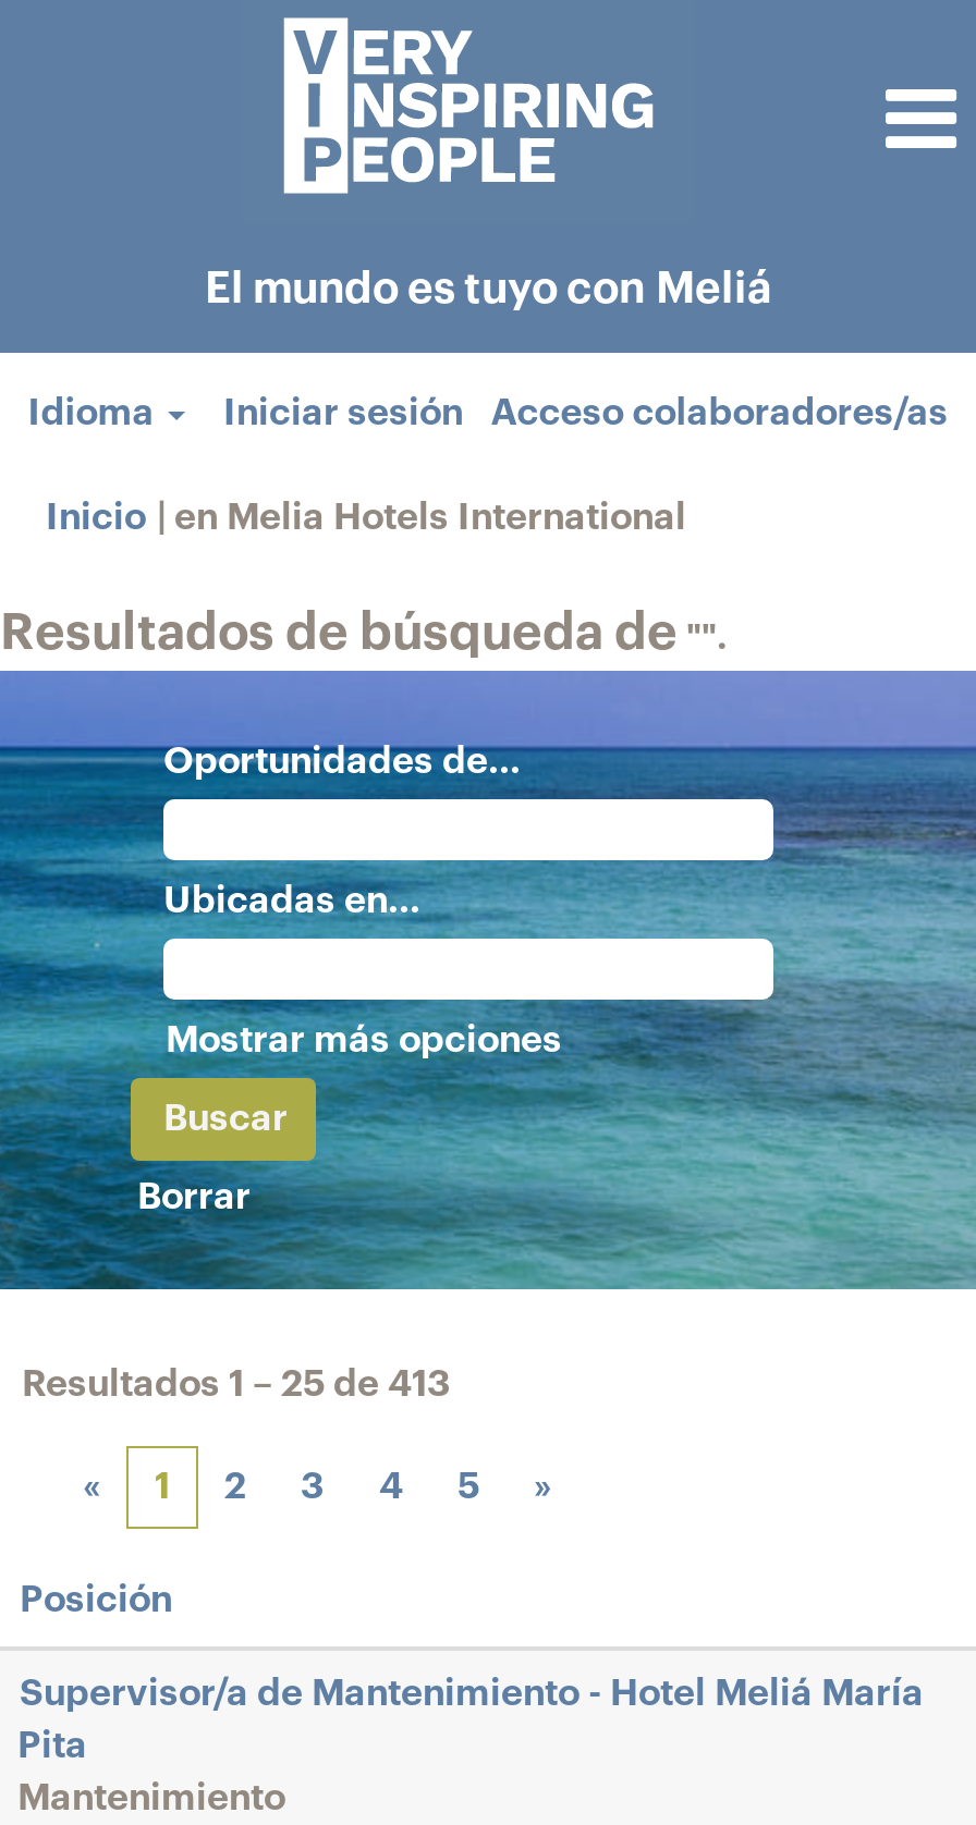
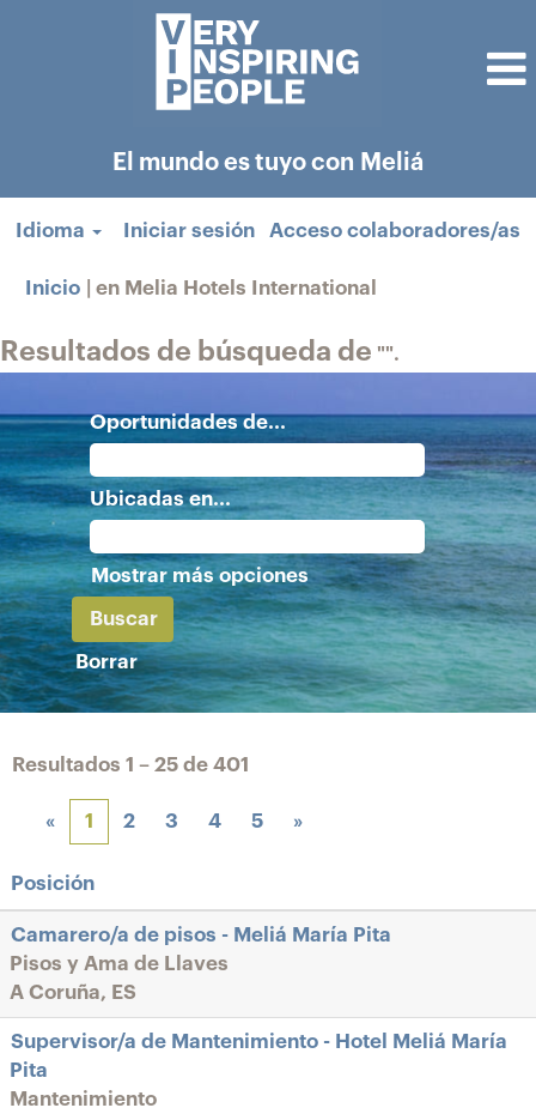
[22,1365,451,1403] Resultados 1 – 25 de 413 -> [12,755,249,775] Resultados 1 – 25 de 401
none -> [10,925,391,1003] Camarero/a de pisos - Meliá María Pita | Pisos y Ama de Llaves | A Coruña, ES

